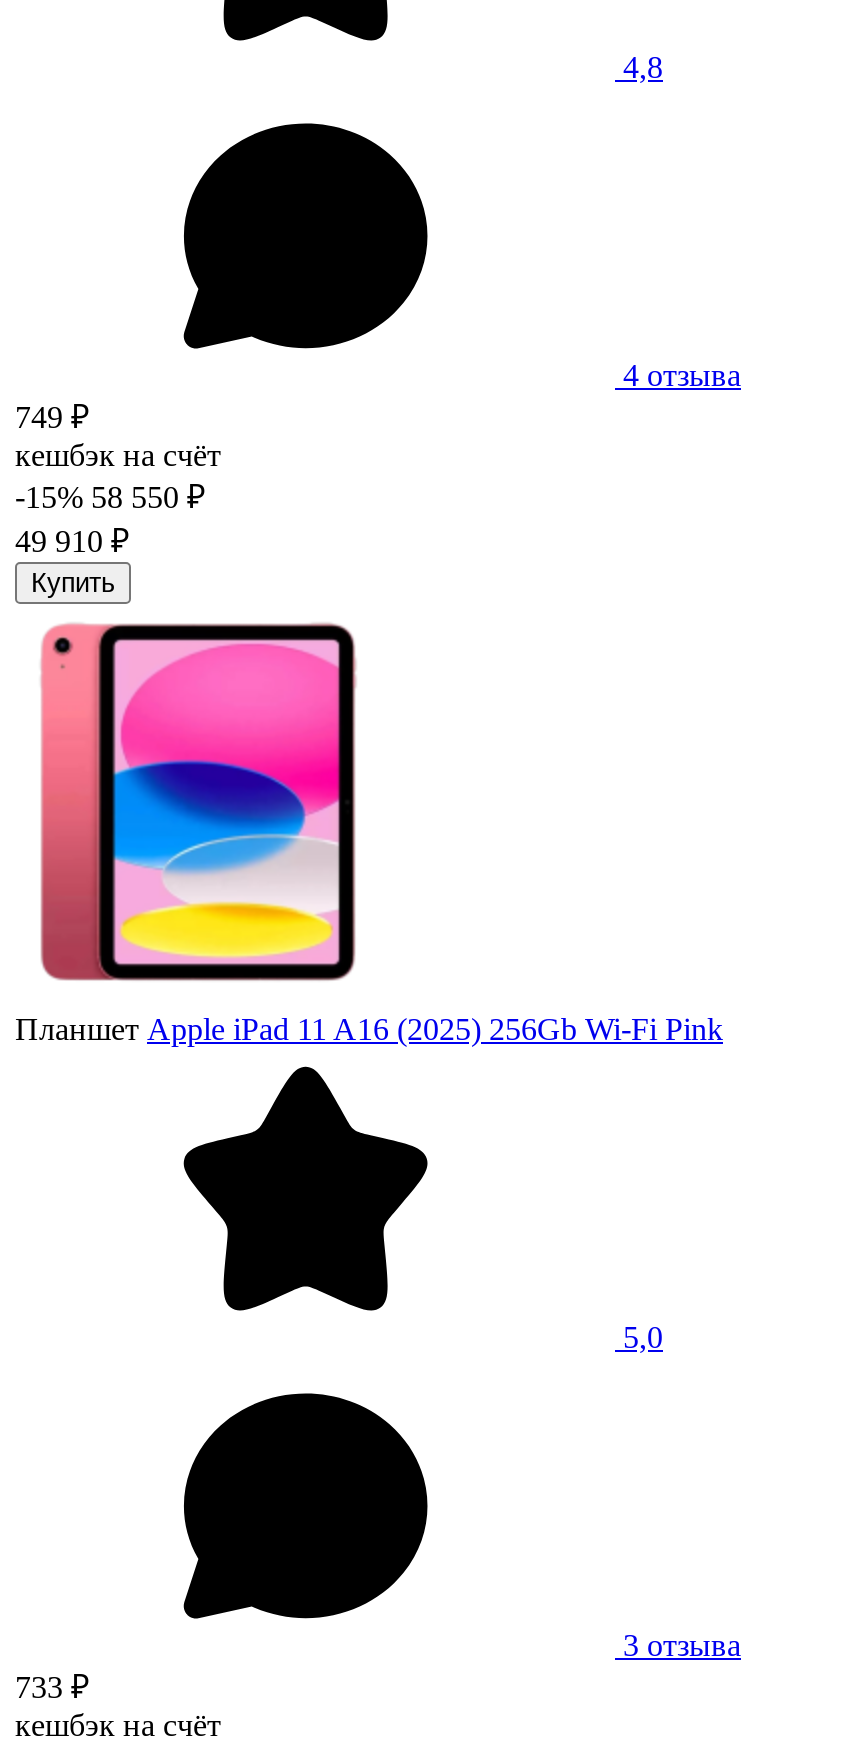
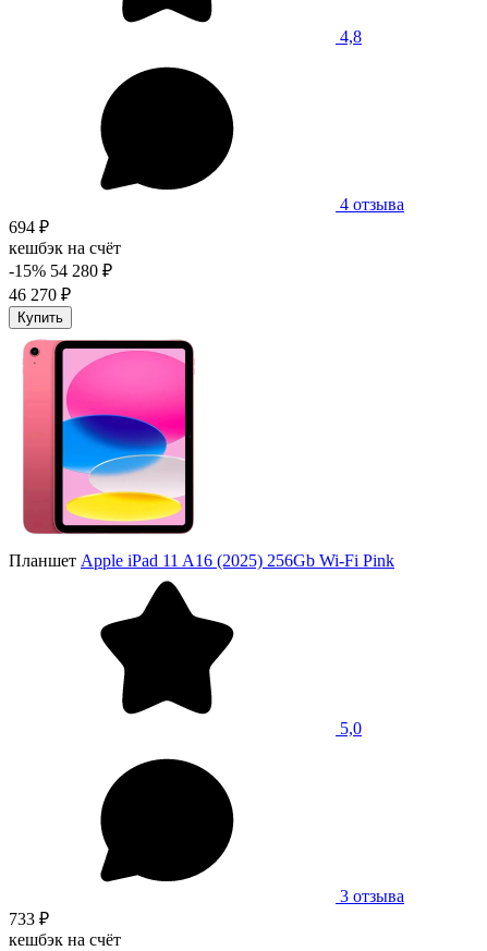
[15,400,89,434] 749 ₽ -> [9,218,49,236] 694 ₽
[15,480,205,514] -15% 58 550 ₽ -> [9,261,112,280] -15% 54 280 ₽
[15,524,129,558] 49 910 ₽ -> [9,285,71,304] 46 270 ₽

